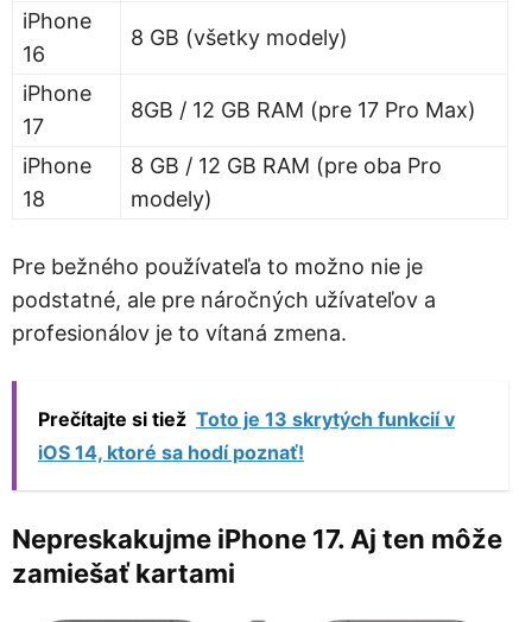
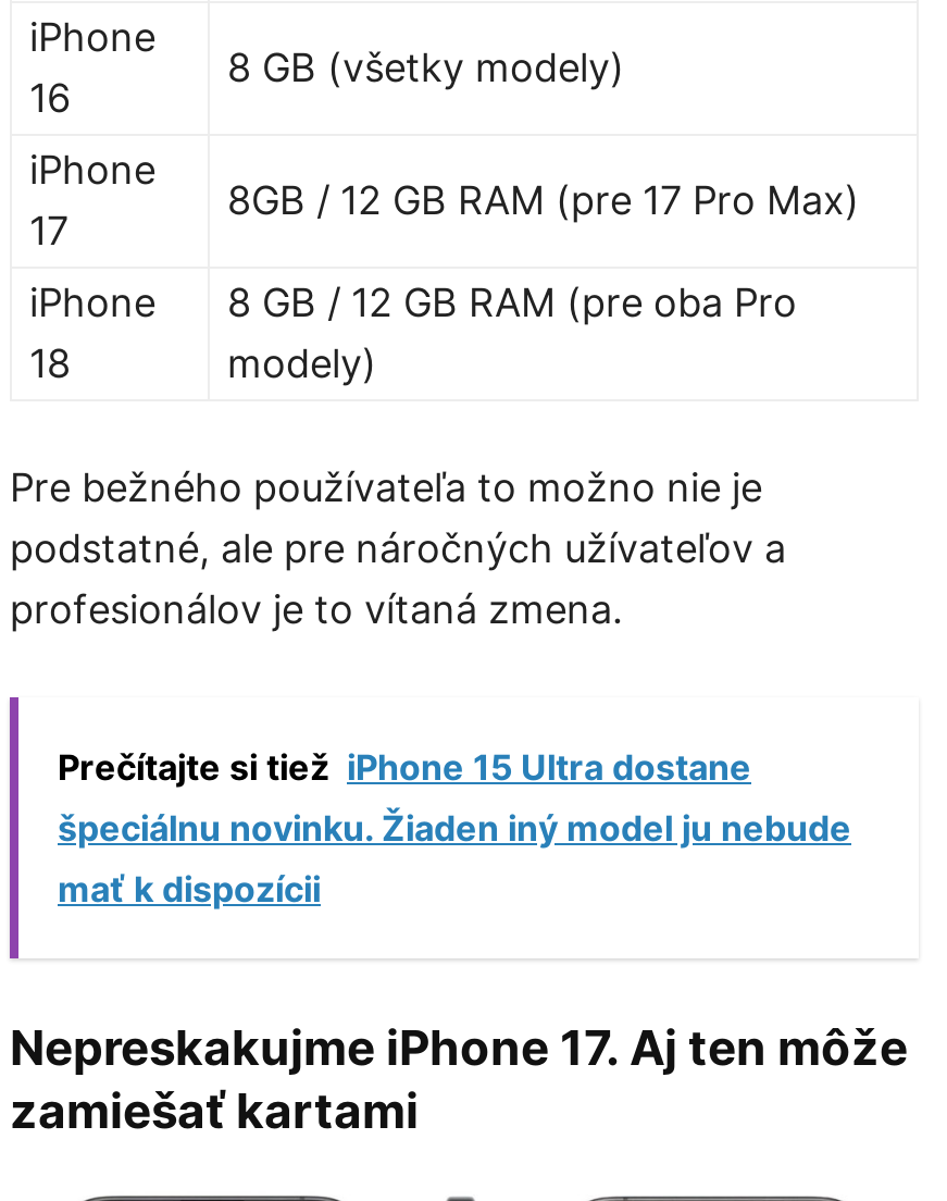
[38,407,455,464] Prečítajte si tiež Toto je 13 skrytých funkcií v | iOS 14, ktoré sa hodí poznať! -> [58,746,851,911] Prečítajte si tiež iPhone 15 Ultra dostane | špeciálnu novinku. Žiaden iný model ju nebude | mať k dispozícii

